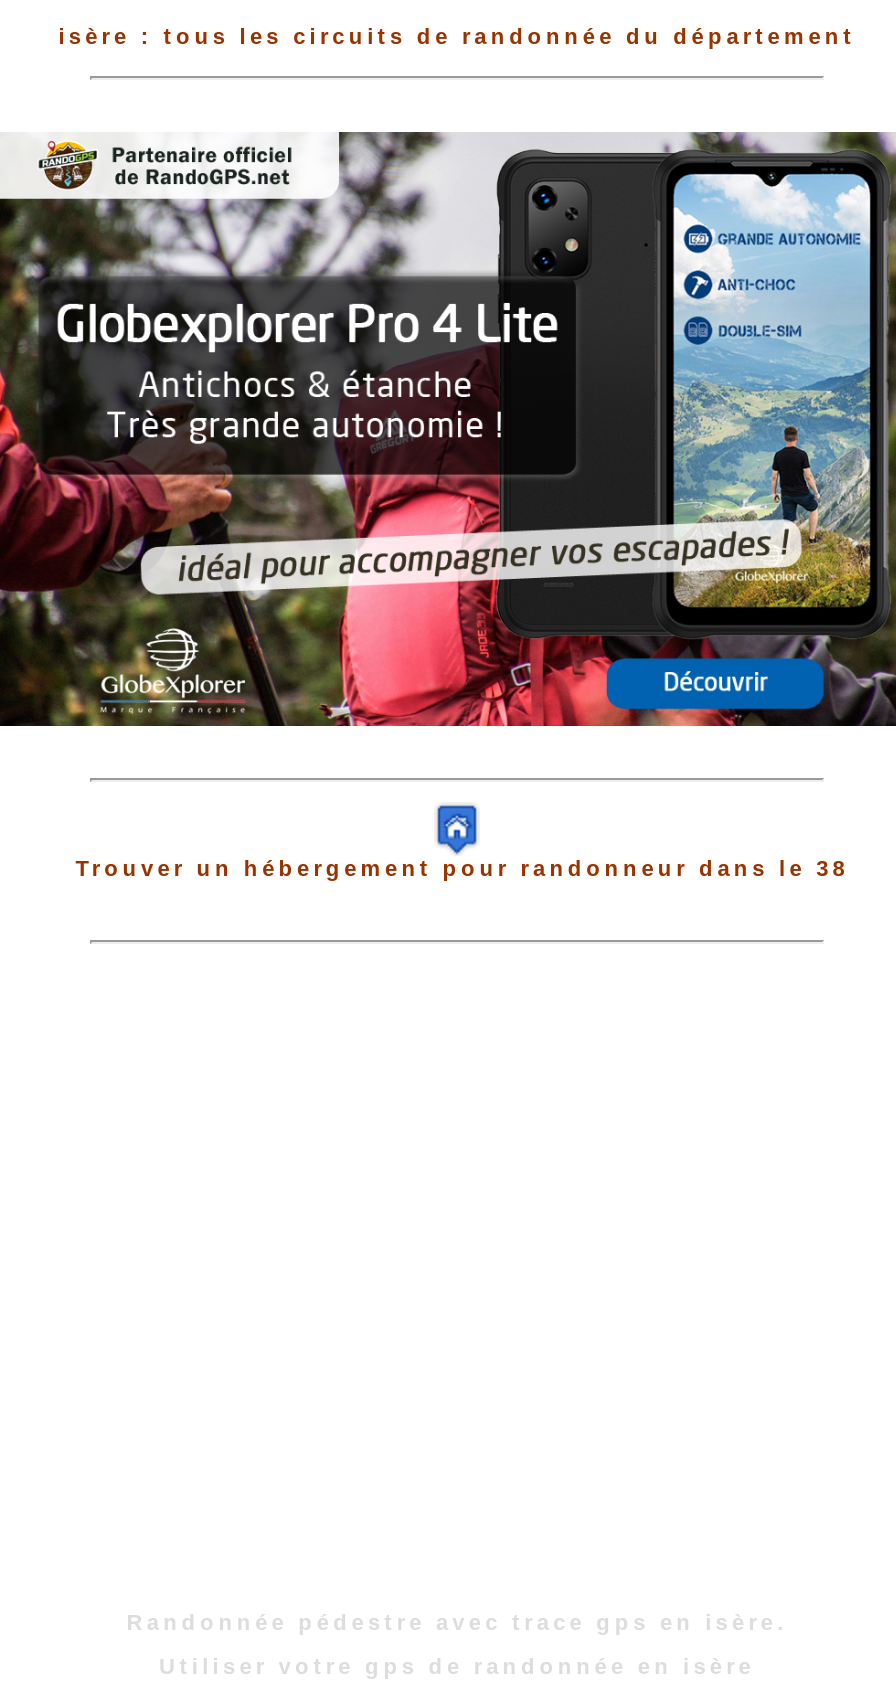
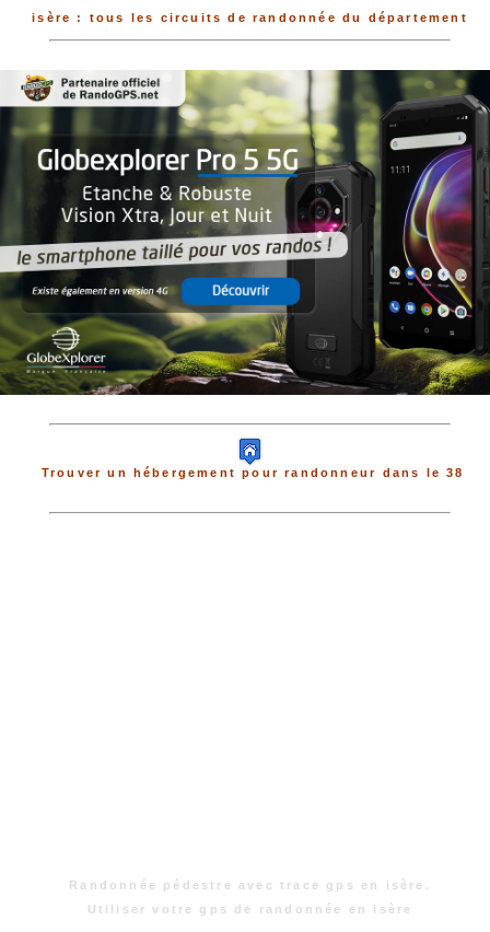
[6,130,890,728] [image] -> [3,69,487,396] [image]

